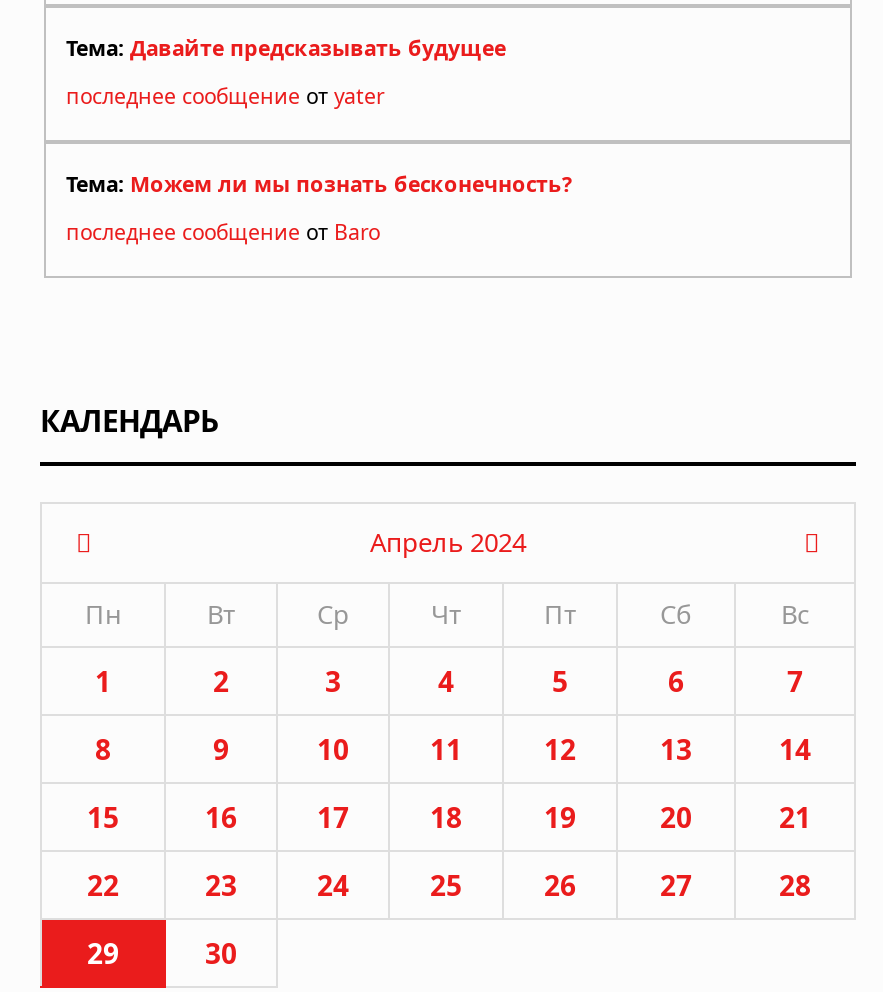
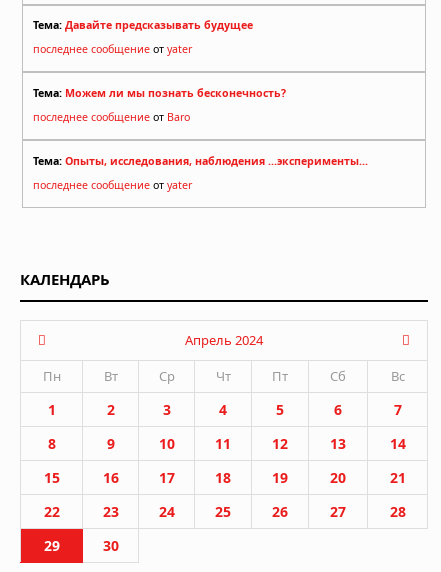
none -> [33,153,368,191] Тема: Опыты, исследования, наблюдения ...эксперименты... | последнее сообщение от yater

